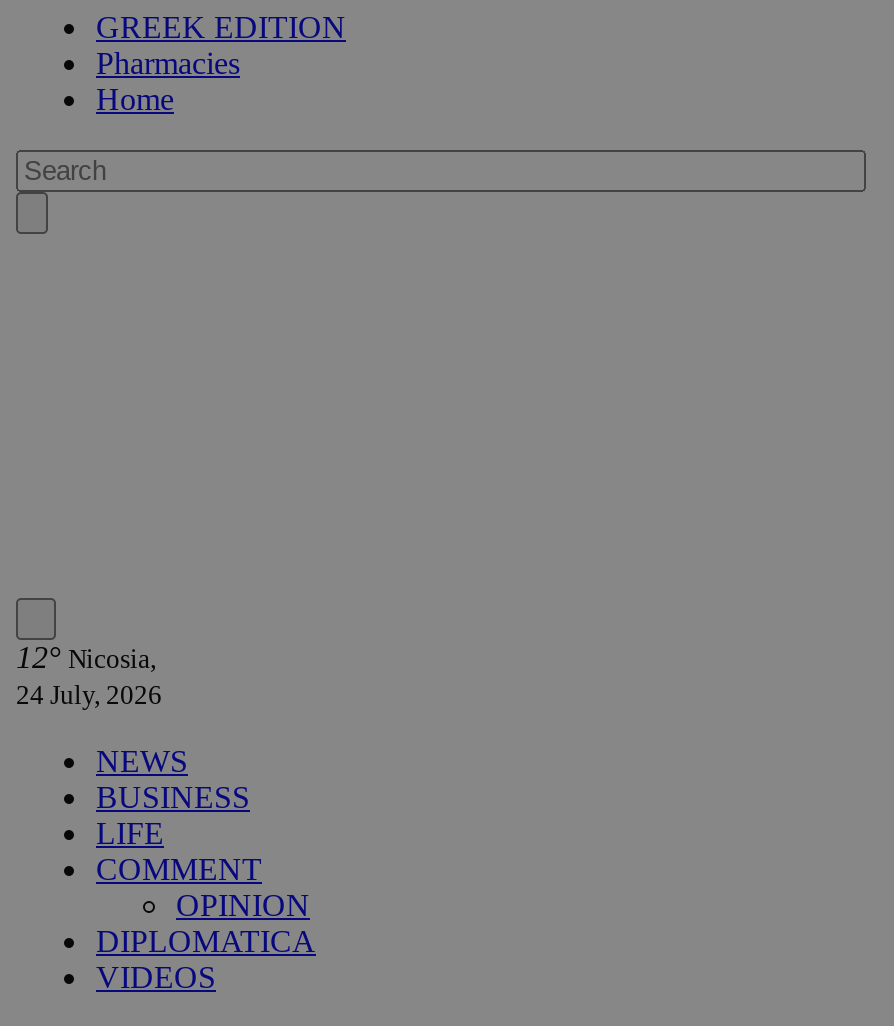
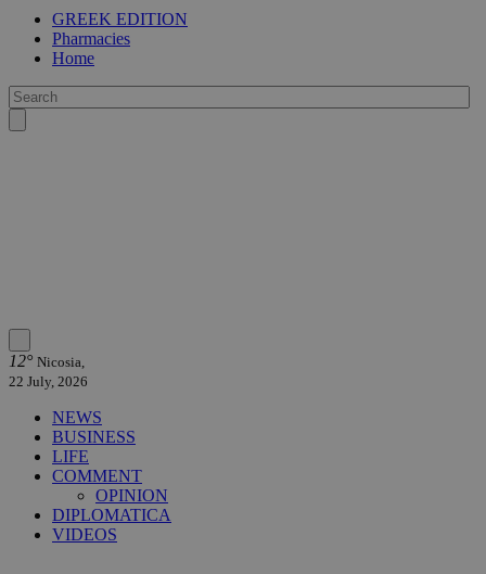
[16,681,162,711] 24 July, 2026 -> [9,374,88,390] 22 July, 2026

